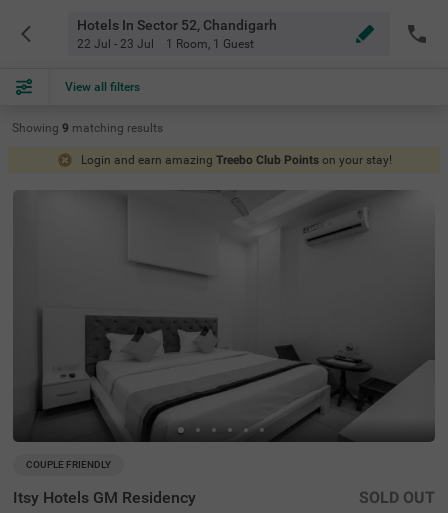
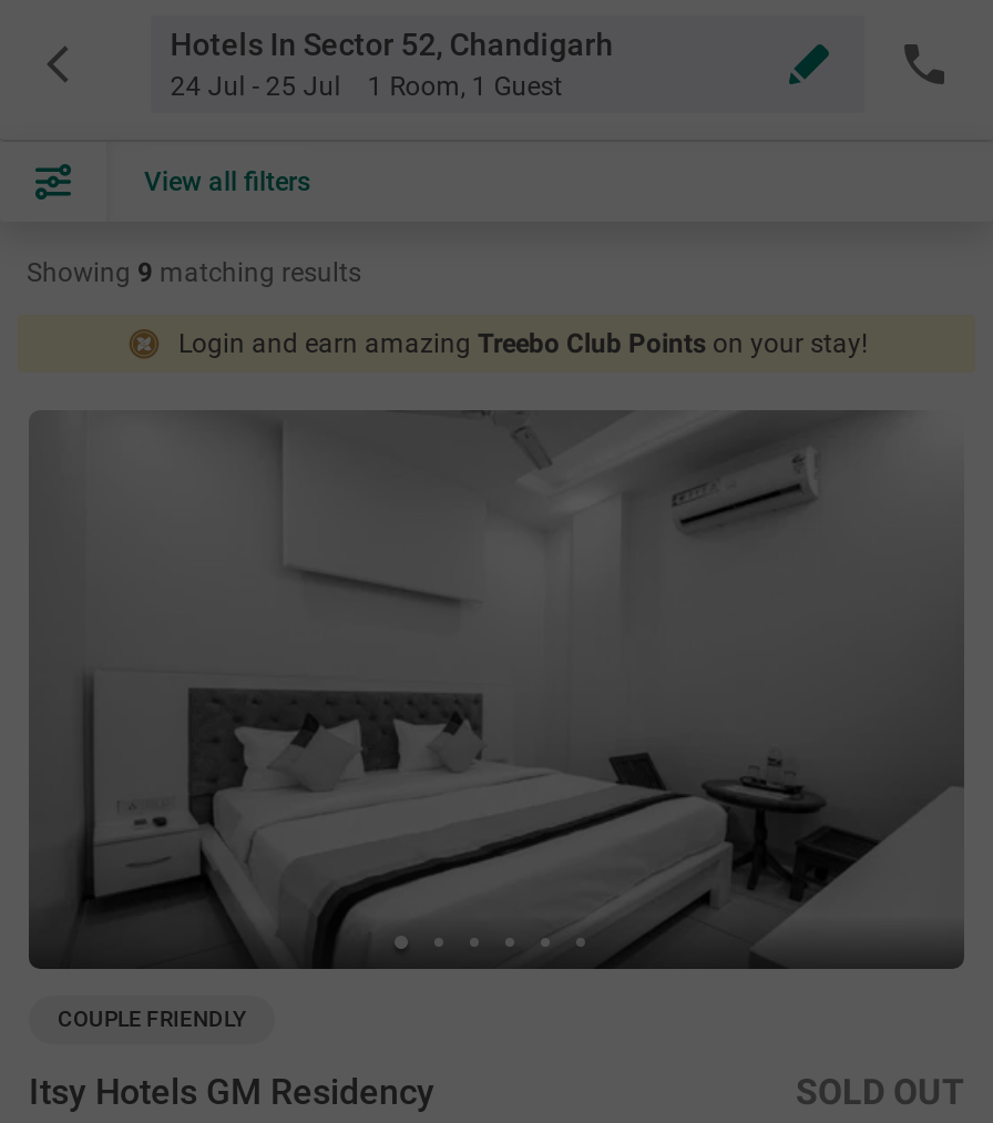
[77,37,254,51] 22 Jul - 23 Jul 1 Room, 1 Guest -> [170,71,563,102] 24 Jul - 25 Jul 1 Room, 1 Guest

